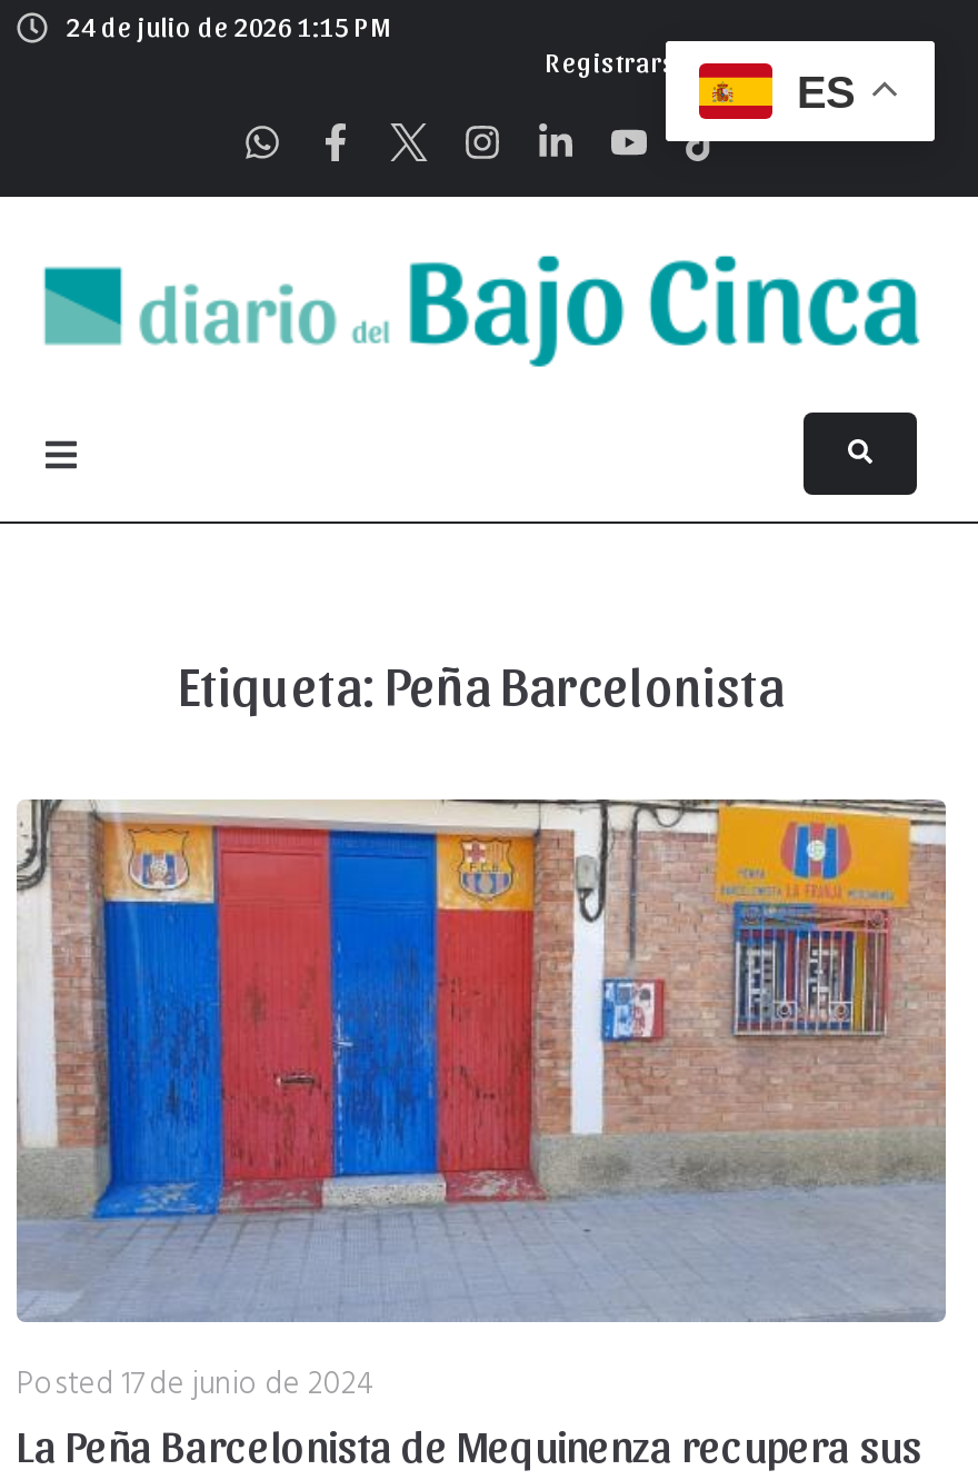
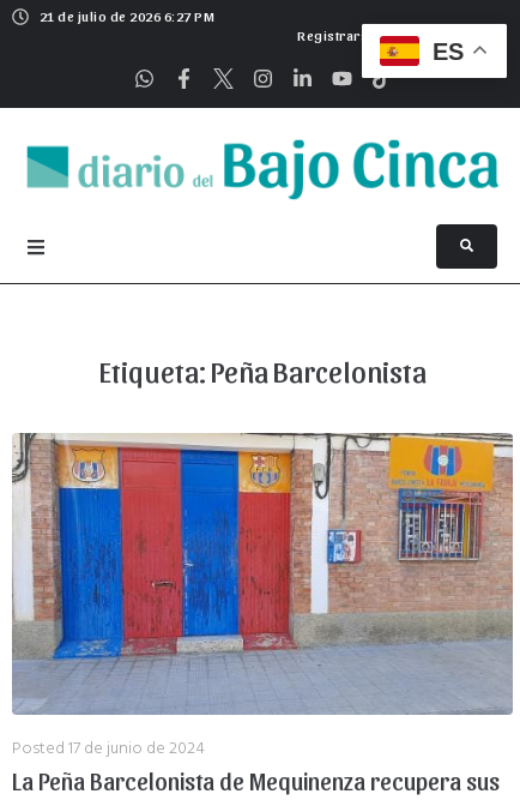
[67,10,392,41] 24 de julio de 2026 1:15 PM -> [39,7,214,24] 21 de julio de 2026 6:27 PM

